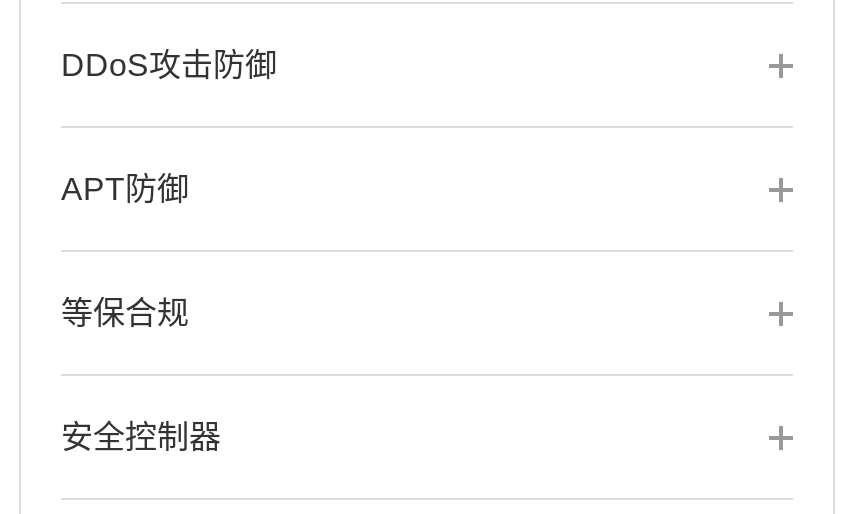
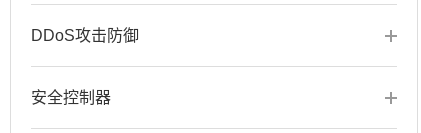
[61,172,189,206] APT防御 -> none
[61,296,189,330] 等保合规 -> none

